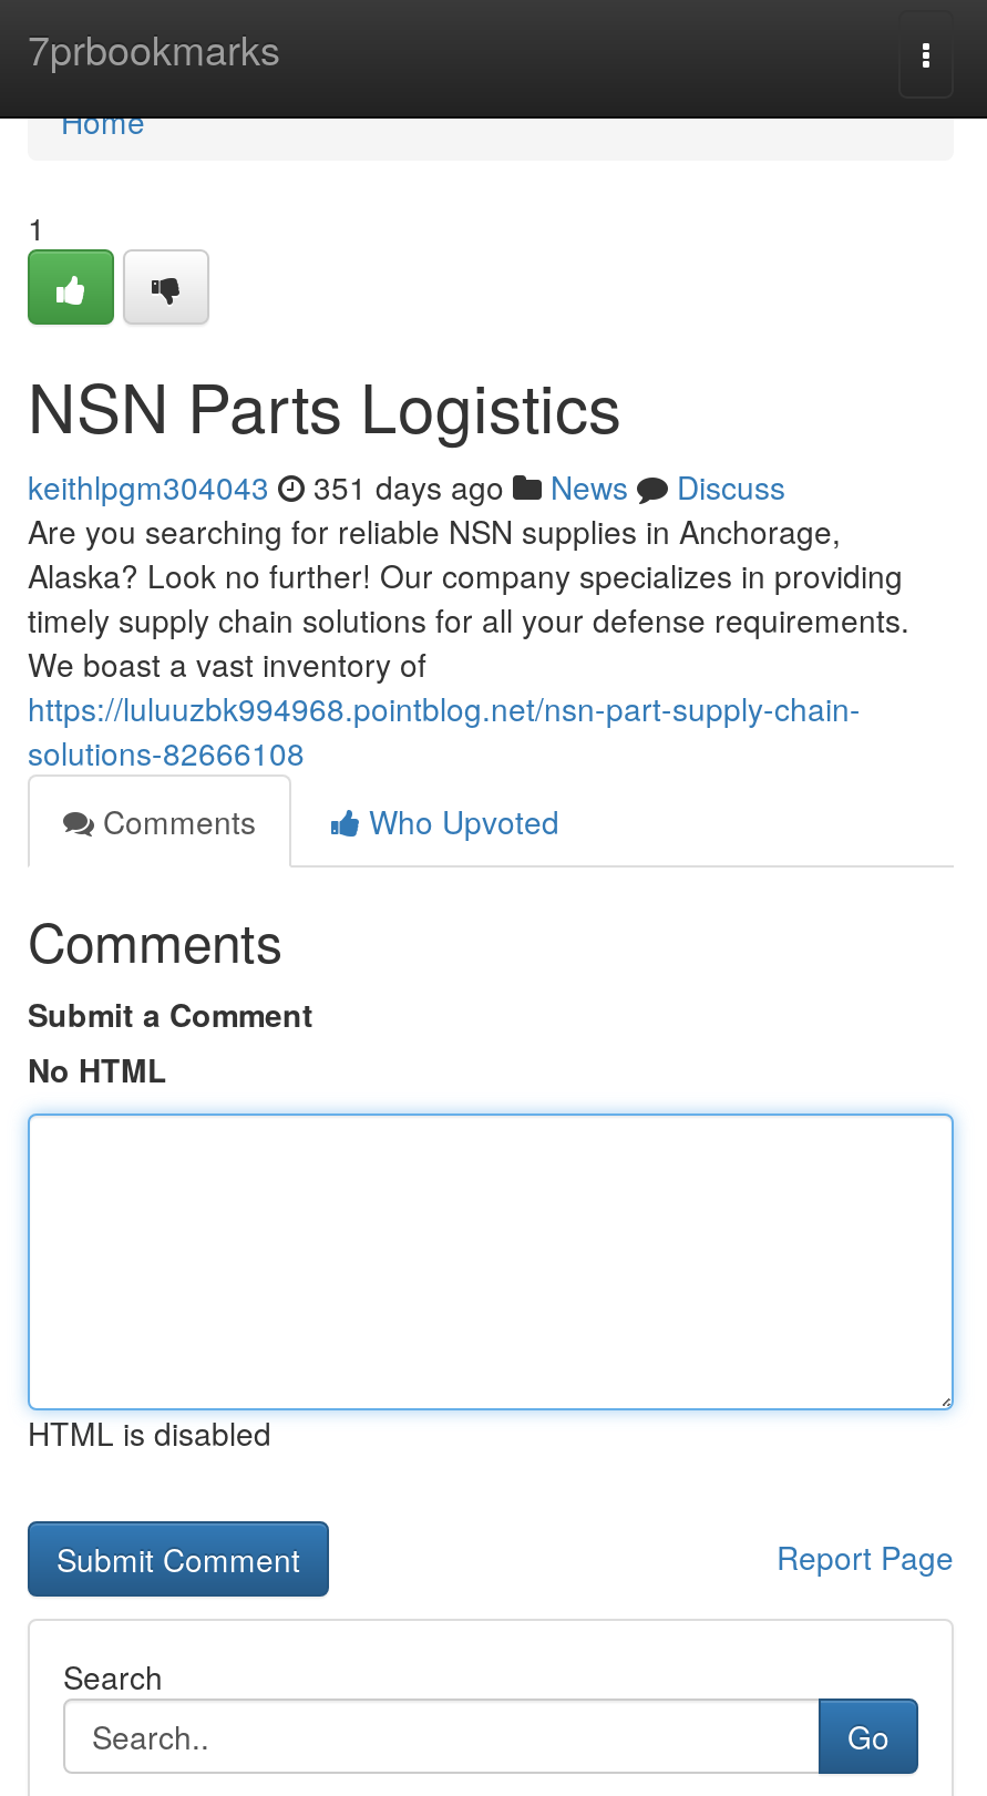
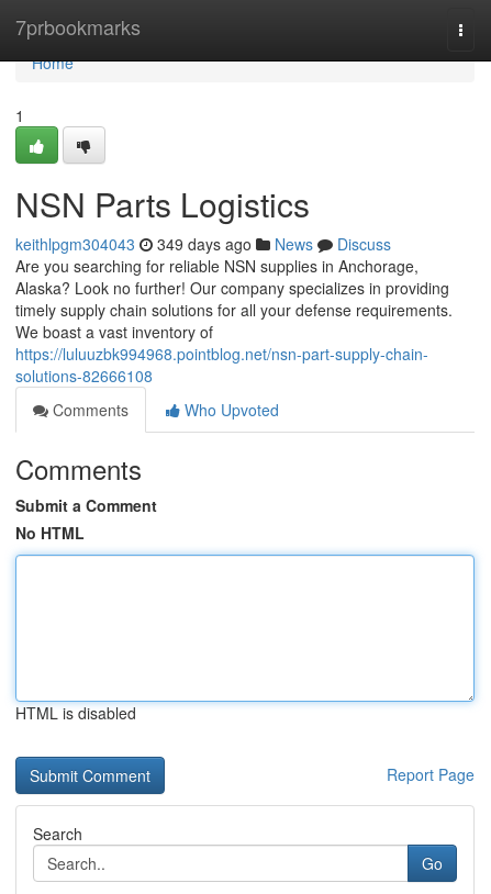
[28,464,785,509] keithlpgm304043 351 days ago News Discuss -> [15,233,391,255] keithlpgm304043 349 days ago News Discuss

